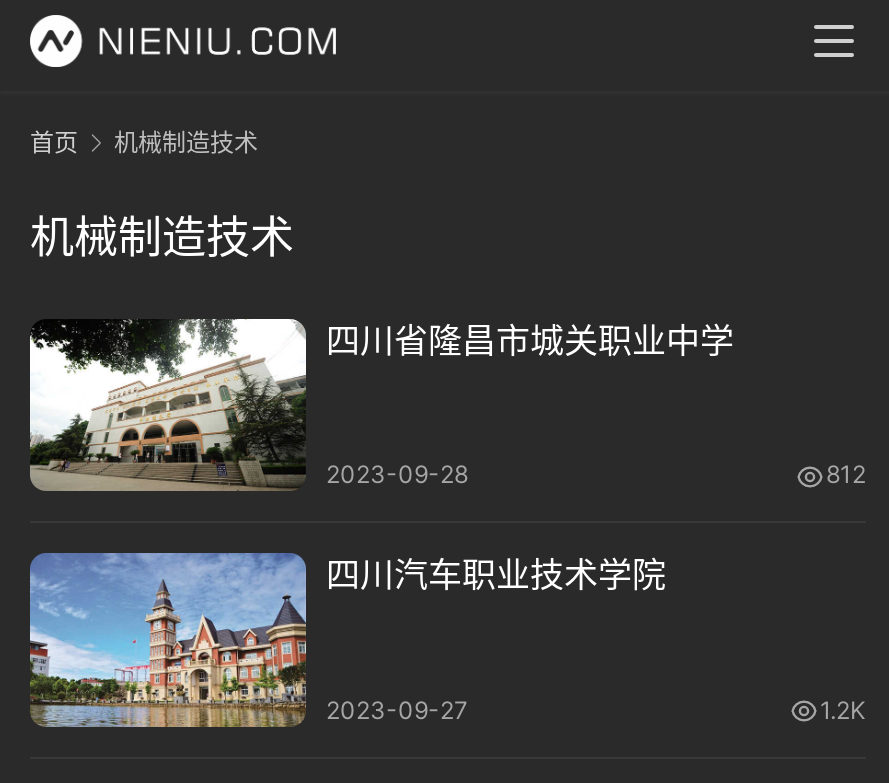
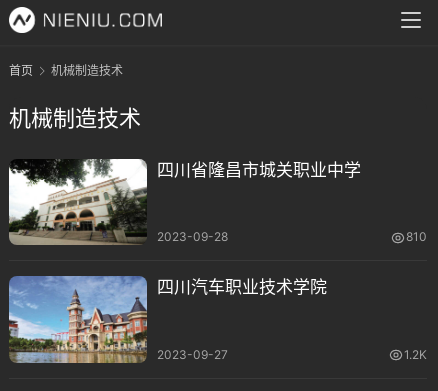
[826,460,866,490] 812 -> [406,229,427,244] 810

